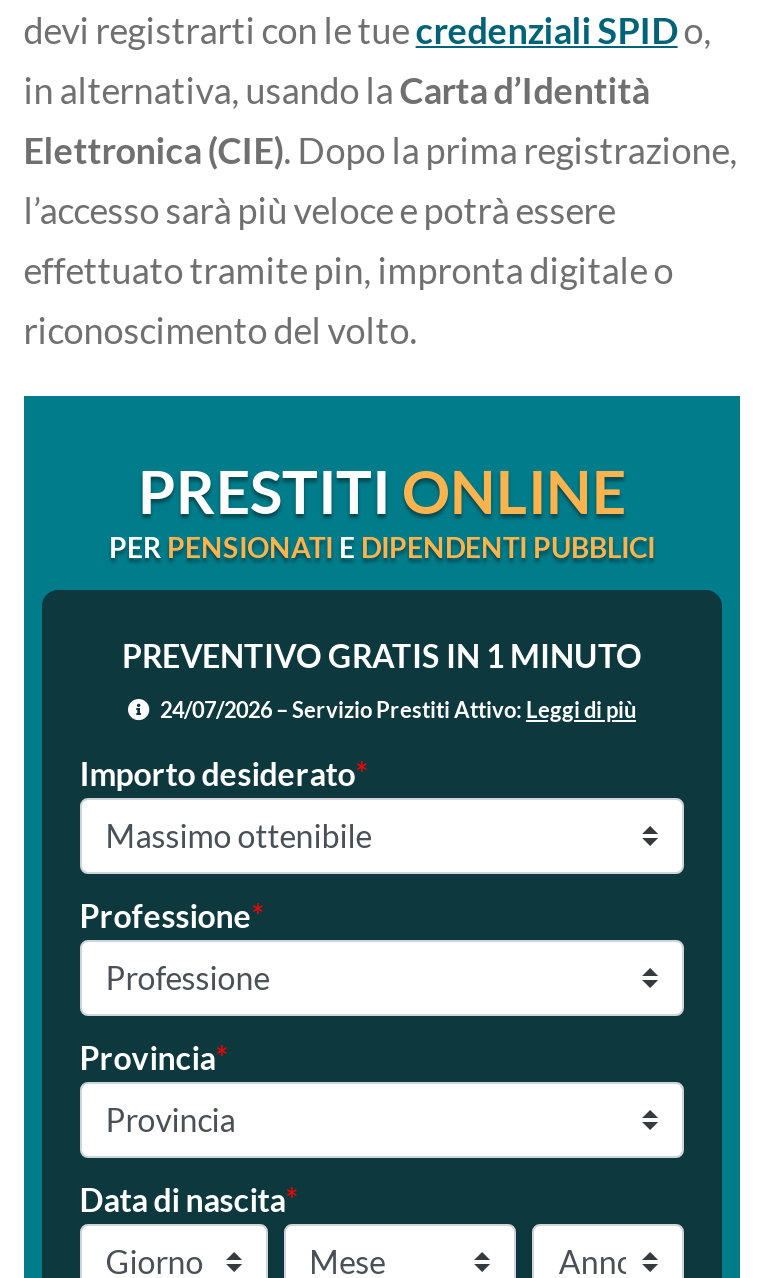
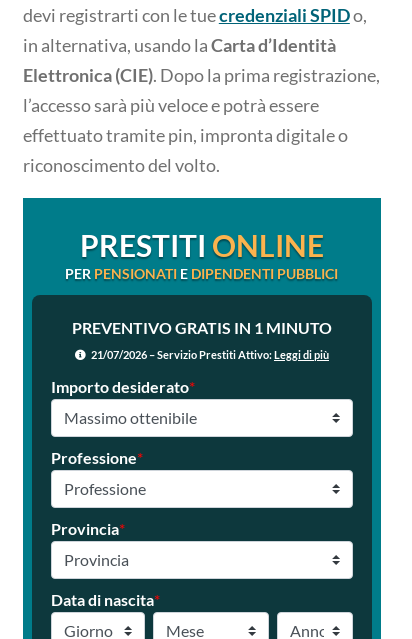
[156,696,636,722] 24/07/2026 – Servizio Prestiti Attivo: Leggi di più -> [89,348,329,361] 21/07/2026 – Servizio Prestiti Attivo: Leggi di più

